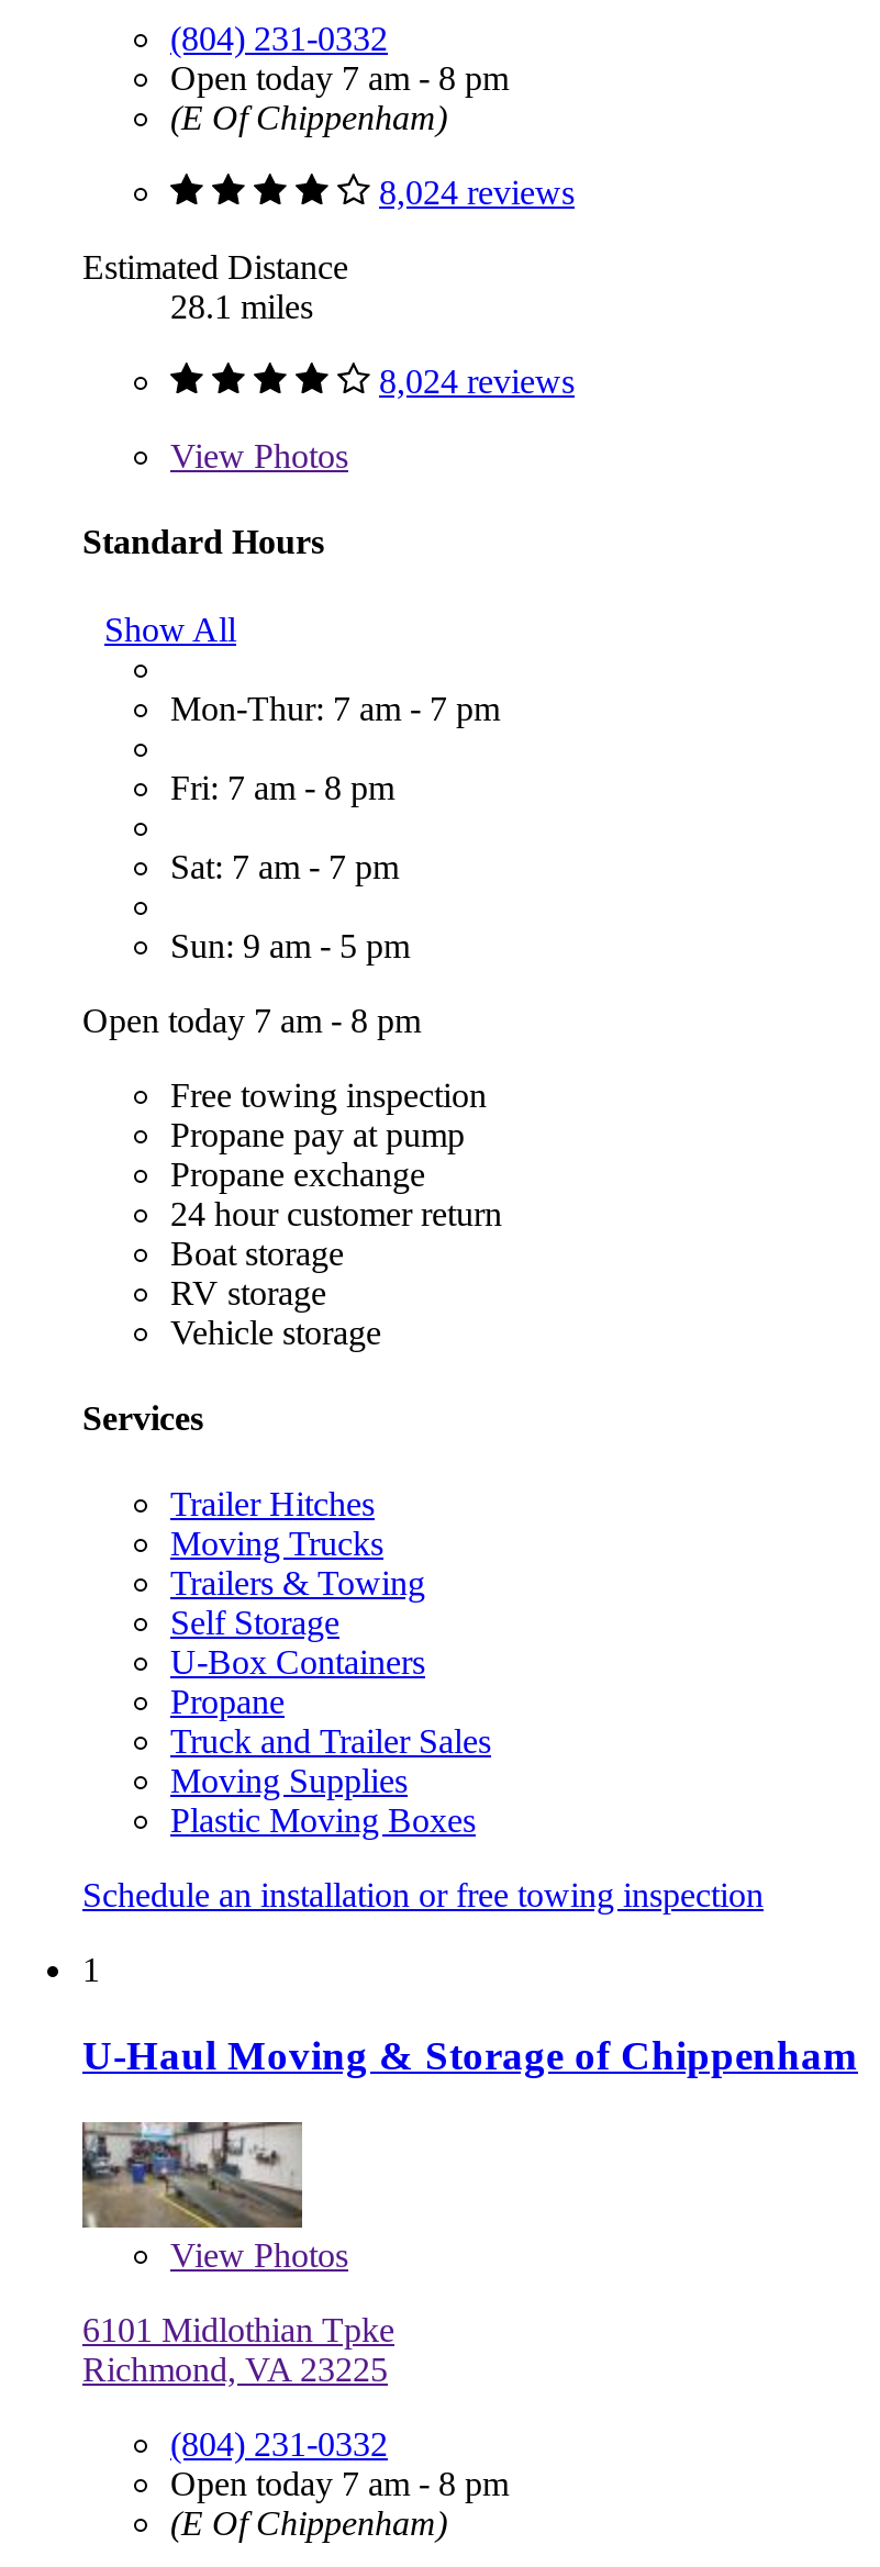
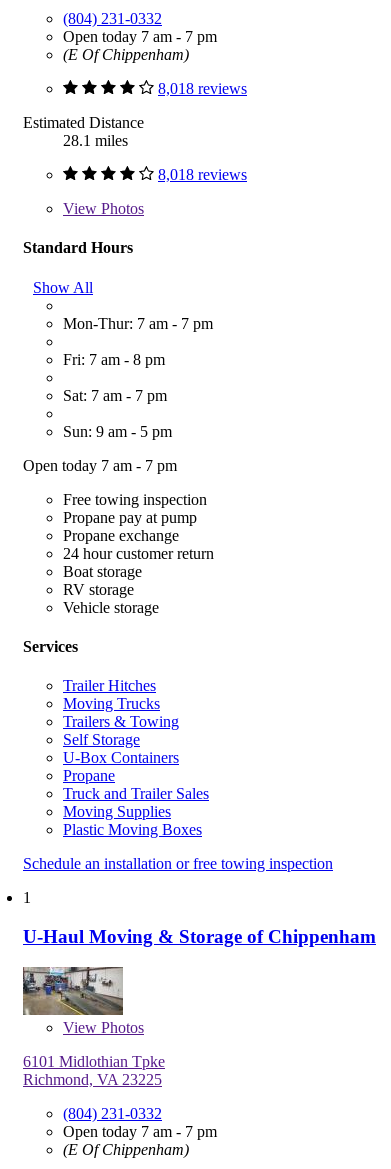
[170,59,509,97] Open today 7 am - 8 pm -> [63,28,217,45] Open today 7 am - 7 pm
[379,174,575,211] 8,024 reviews -> [158,80,247,97] 8,018 reviews
[379,362,575,400] 8,024 reviews -> [158,166,247,183] 8,018 reviews
[82,1001,421,1038] Open today 7 am - 8 pm -> [23,457,177,474] Open today 7 am - 7 pm
[170,2464,509,2501] Open today 7 am - 8 pm -> [63,1122,217,1139] Open today 7 am - 7 pm

